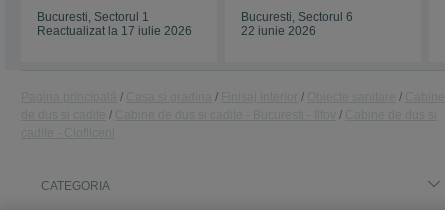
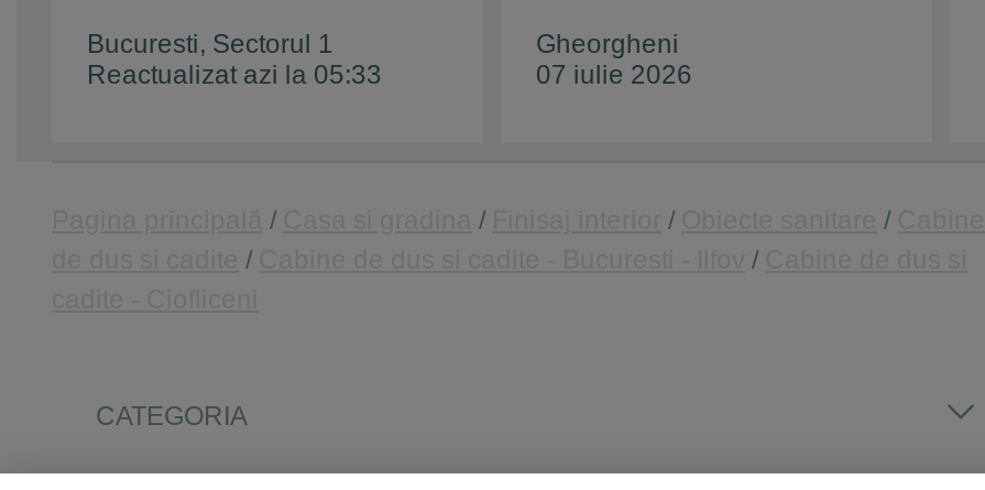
[241,10,353,38] Bucuresti, Sectorul 6 | 22 iunie 2026 -> [536,29,692,90] Gheorgheni | 07 iulie 2026
[37,24,192,38] Reactualizat la 17 iulie 2026 -> [87,59,382,90] Reactualizat azi la 05:33

